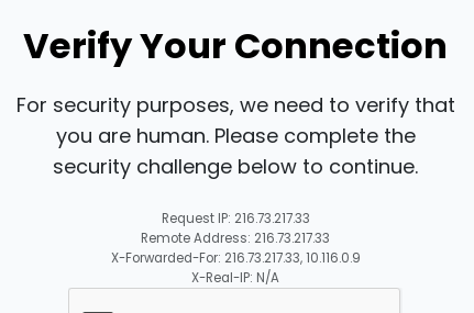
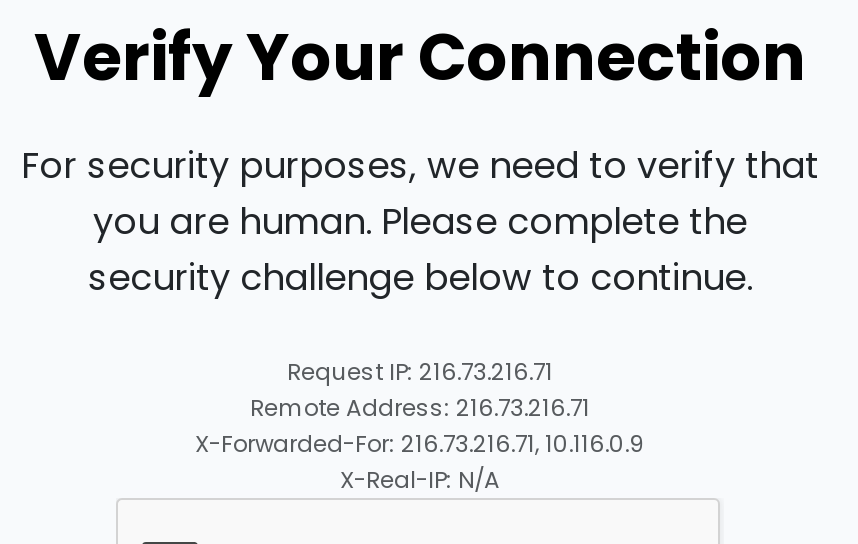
[161,210,310,228] Request IP: 216.73.217.33 -> [287,356,553,388] Request IP: 216.73.216.71
[141,230,330,247] Remote Address: 216.73.217.33 -> [250,392,590,424] Remote Address: 216.73.216.71
[111,250,360,267] X-Forwarded-For: 216.73.217.33, 10.116.0.9 -> [195,428,645,460] X-Forwarded-For: 216.73.216.71, 10.116.0.9

